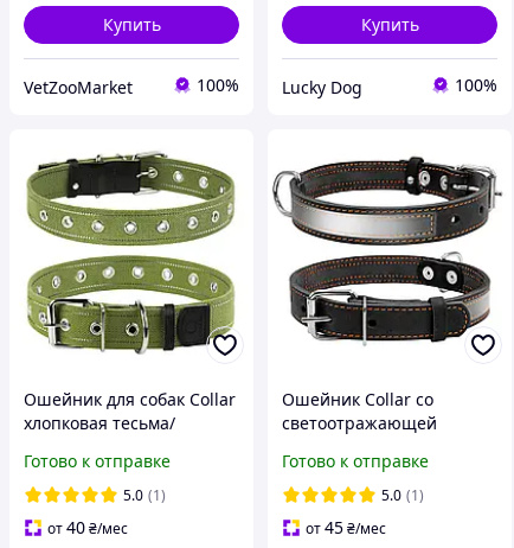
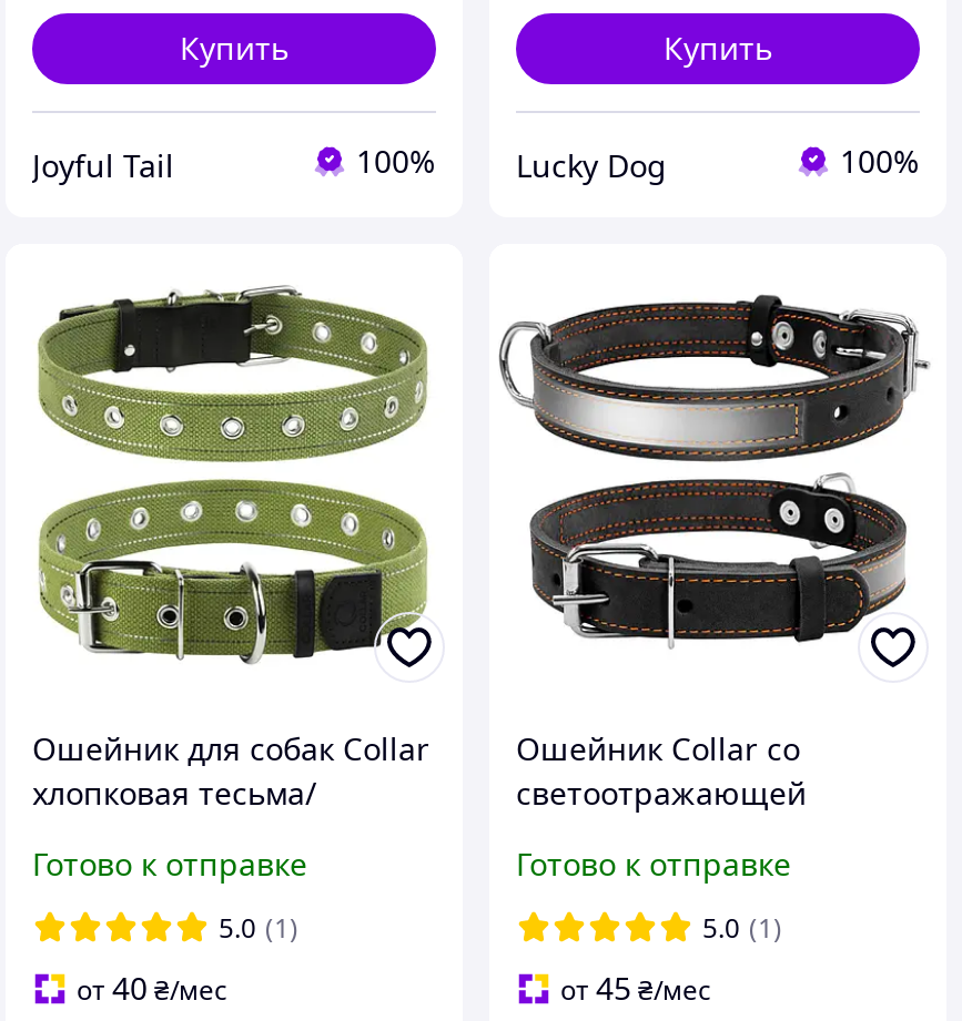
[24,75,133,98] VetZooMarket -> [32,143,174,185] Joyful Tail

